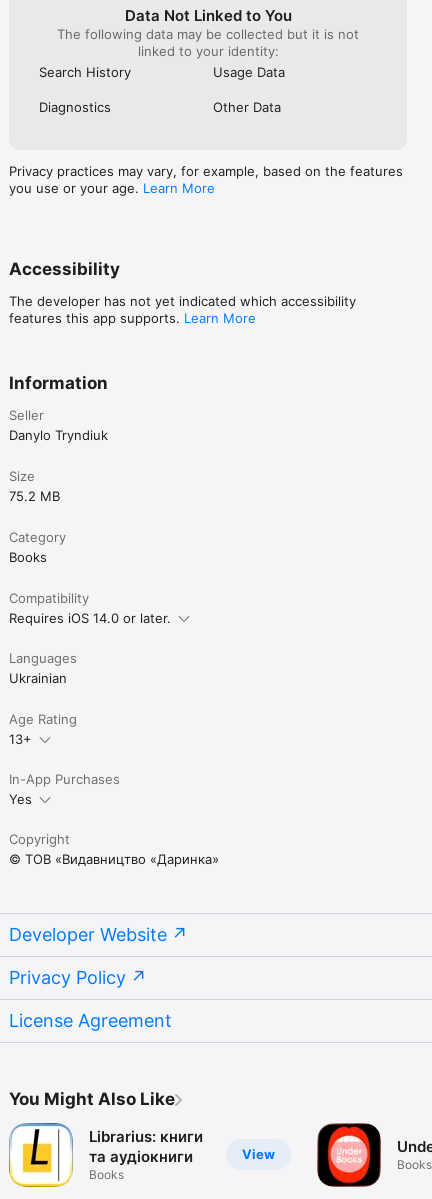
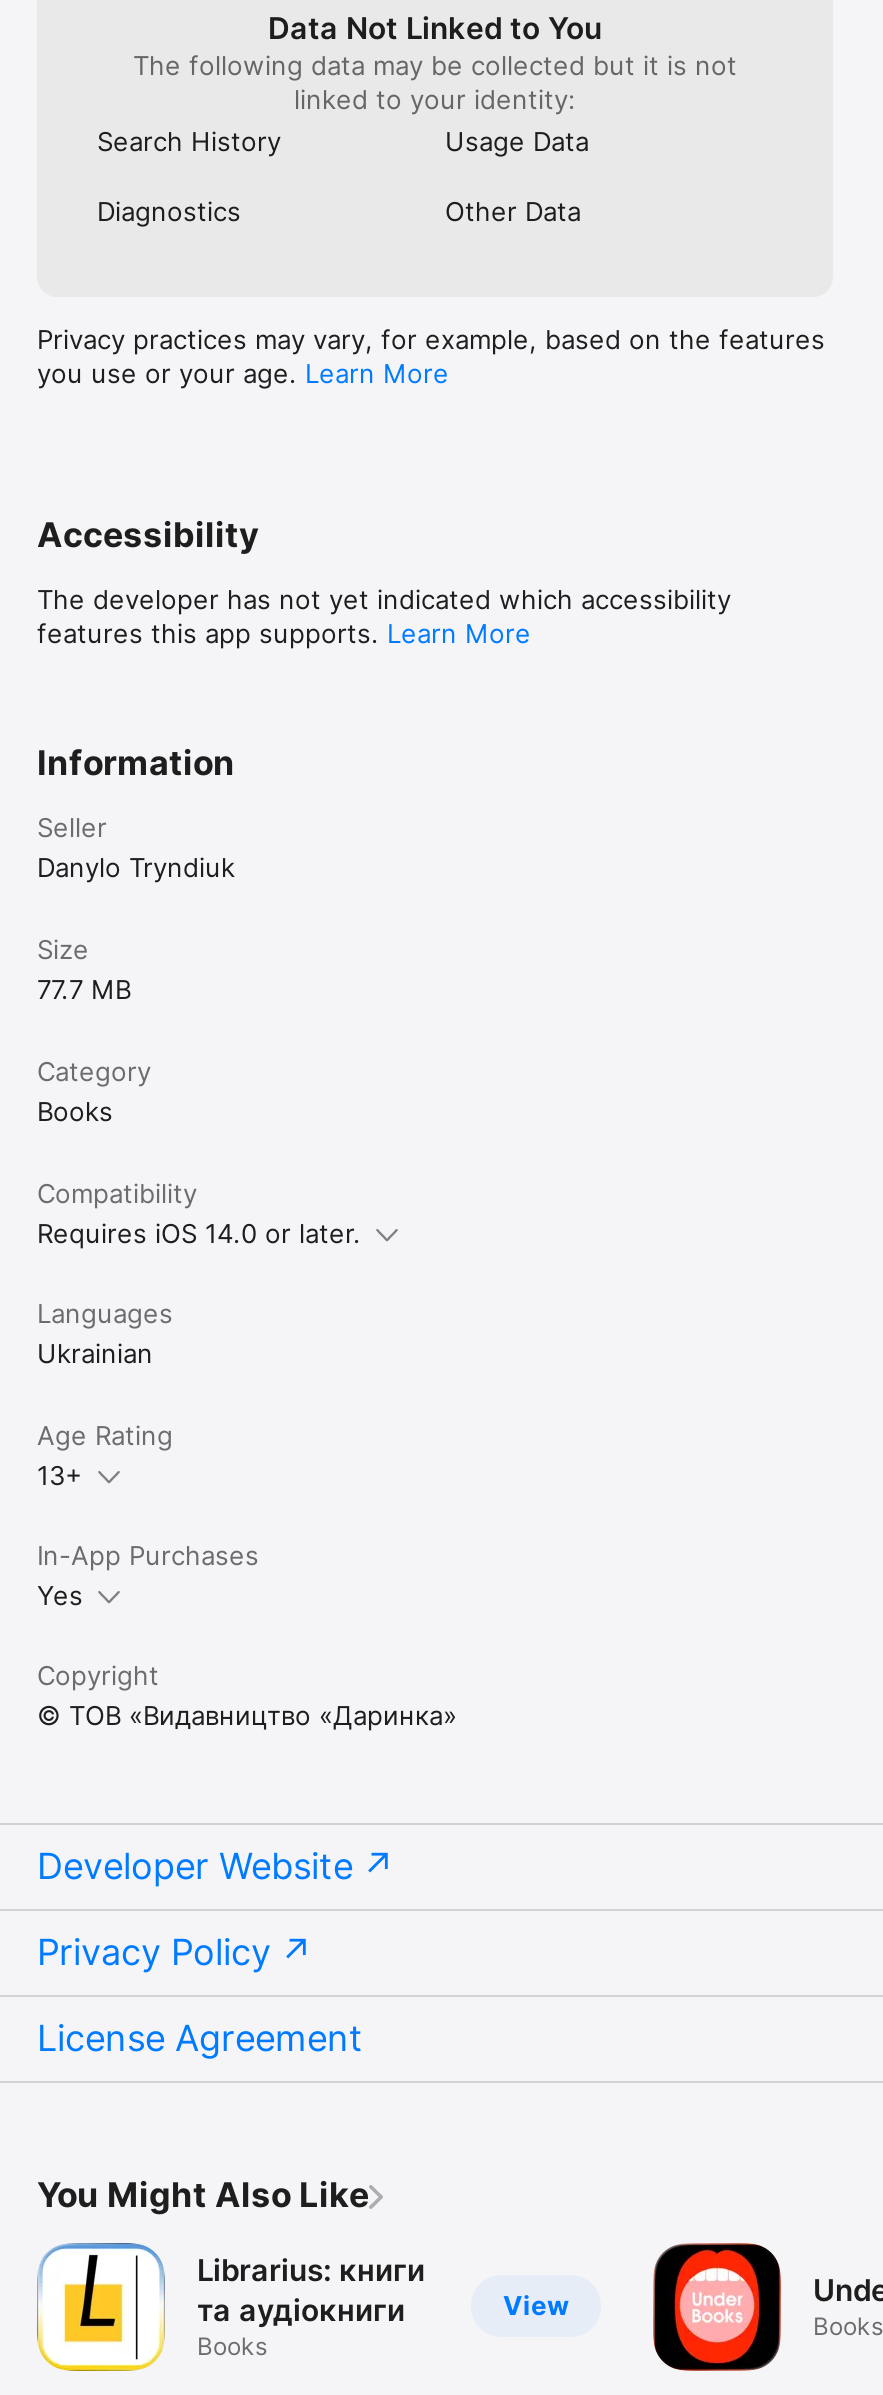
[9,488,60,504] 75.2 MB -> [37,973,131,1005] 77.7 MB

